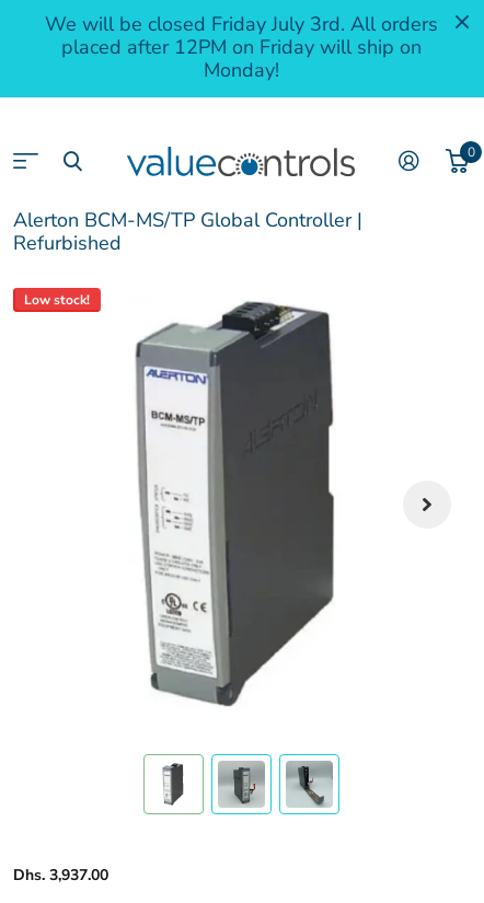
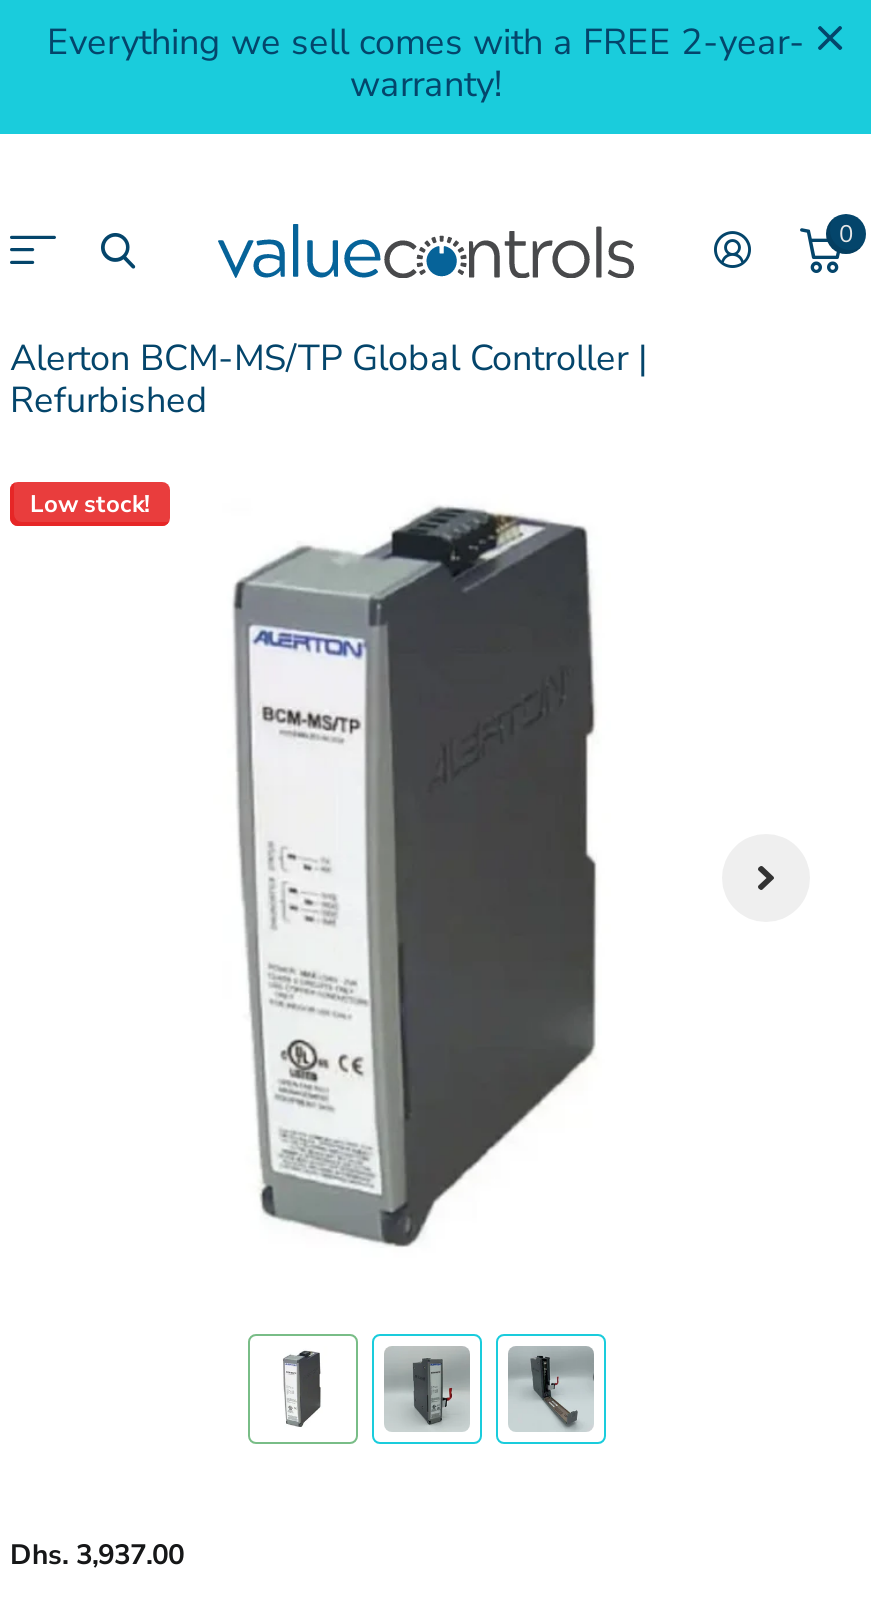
[44,11,437,83] We will be closed Friday July 3rd. All orders | placed after 12PM on Friday will ship on | Monday! -> [47,18,805,108] Everything we sell comes with a FREE 2-year- | warranty!

